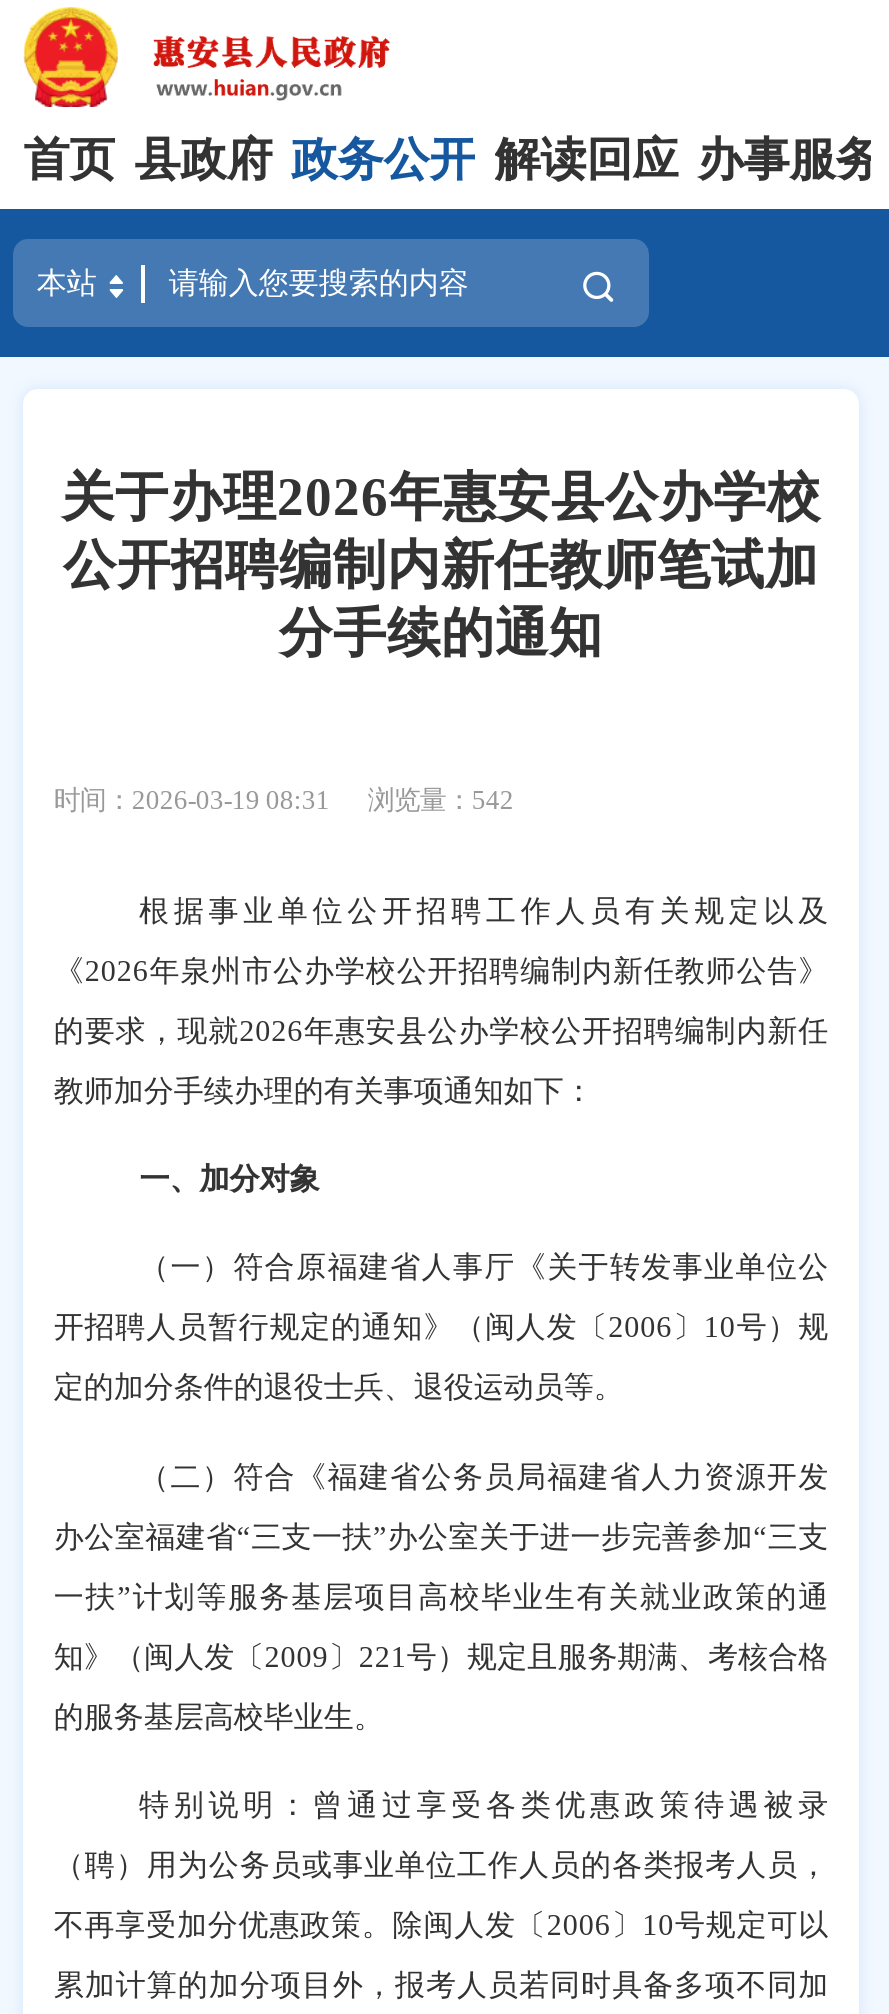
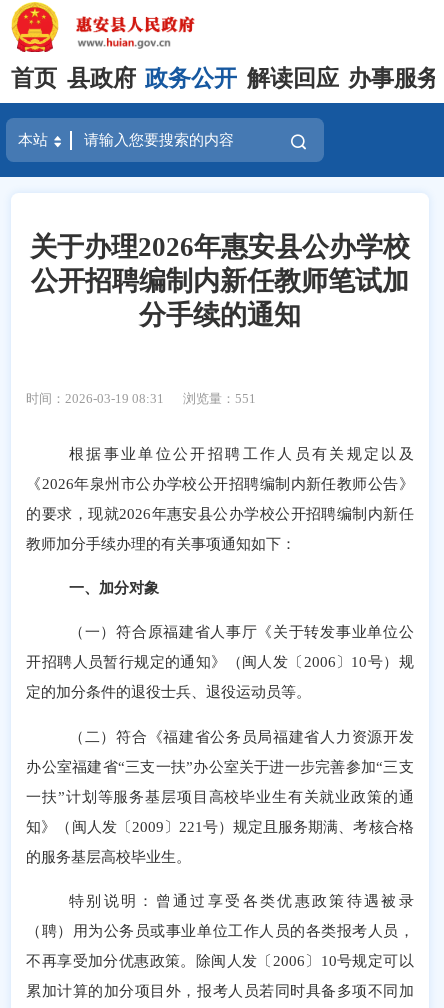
[54,786,514,816] 时间：2026-03-19 08:31 浏览量：542 -> [26,391,256,406] 时间：2026-03-19 08:31 浏览量：551

